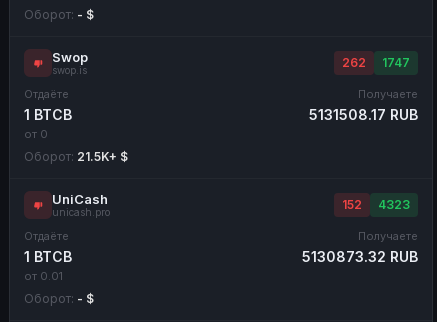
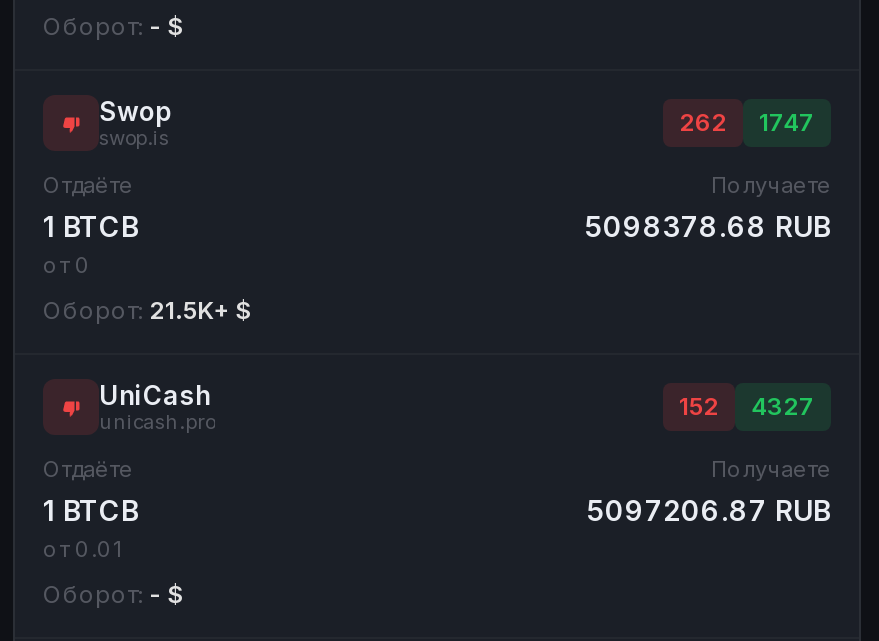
[309,105,418,122] 5131508.17 RUB -> [585,208,831,242] 5098378.68 RUB
[342,196,410,211] 152 4323 -> [679,390,815,420] 152 4327
[302,247,418,264] 5130873.32 RUB -> [587,492,831,526] 5097206.87 RUB

